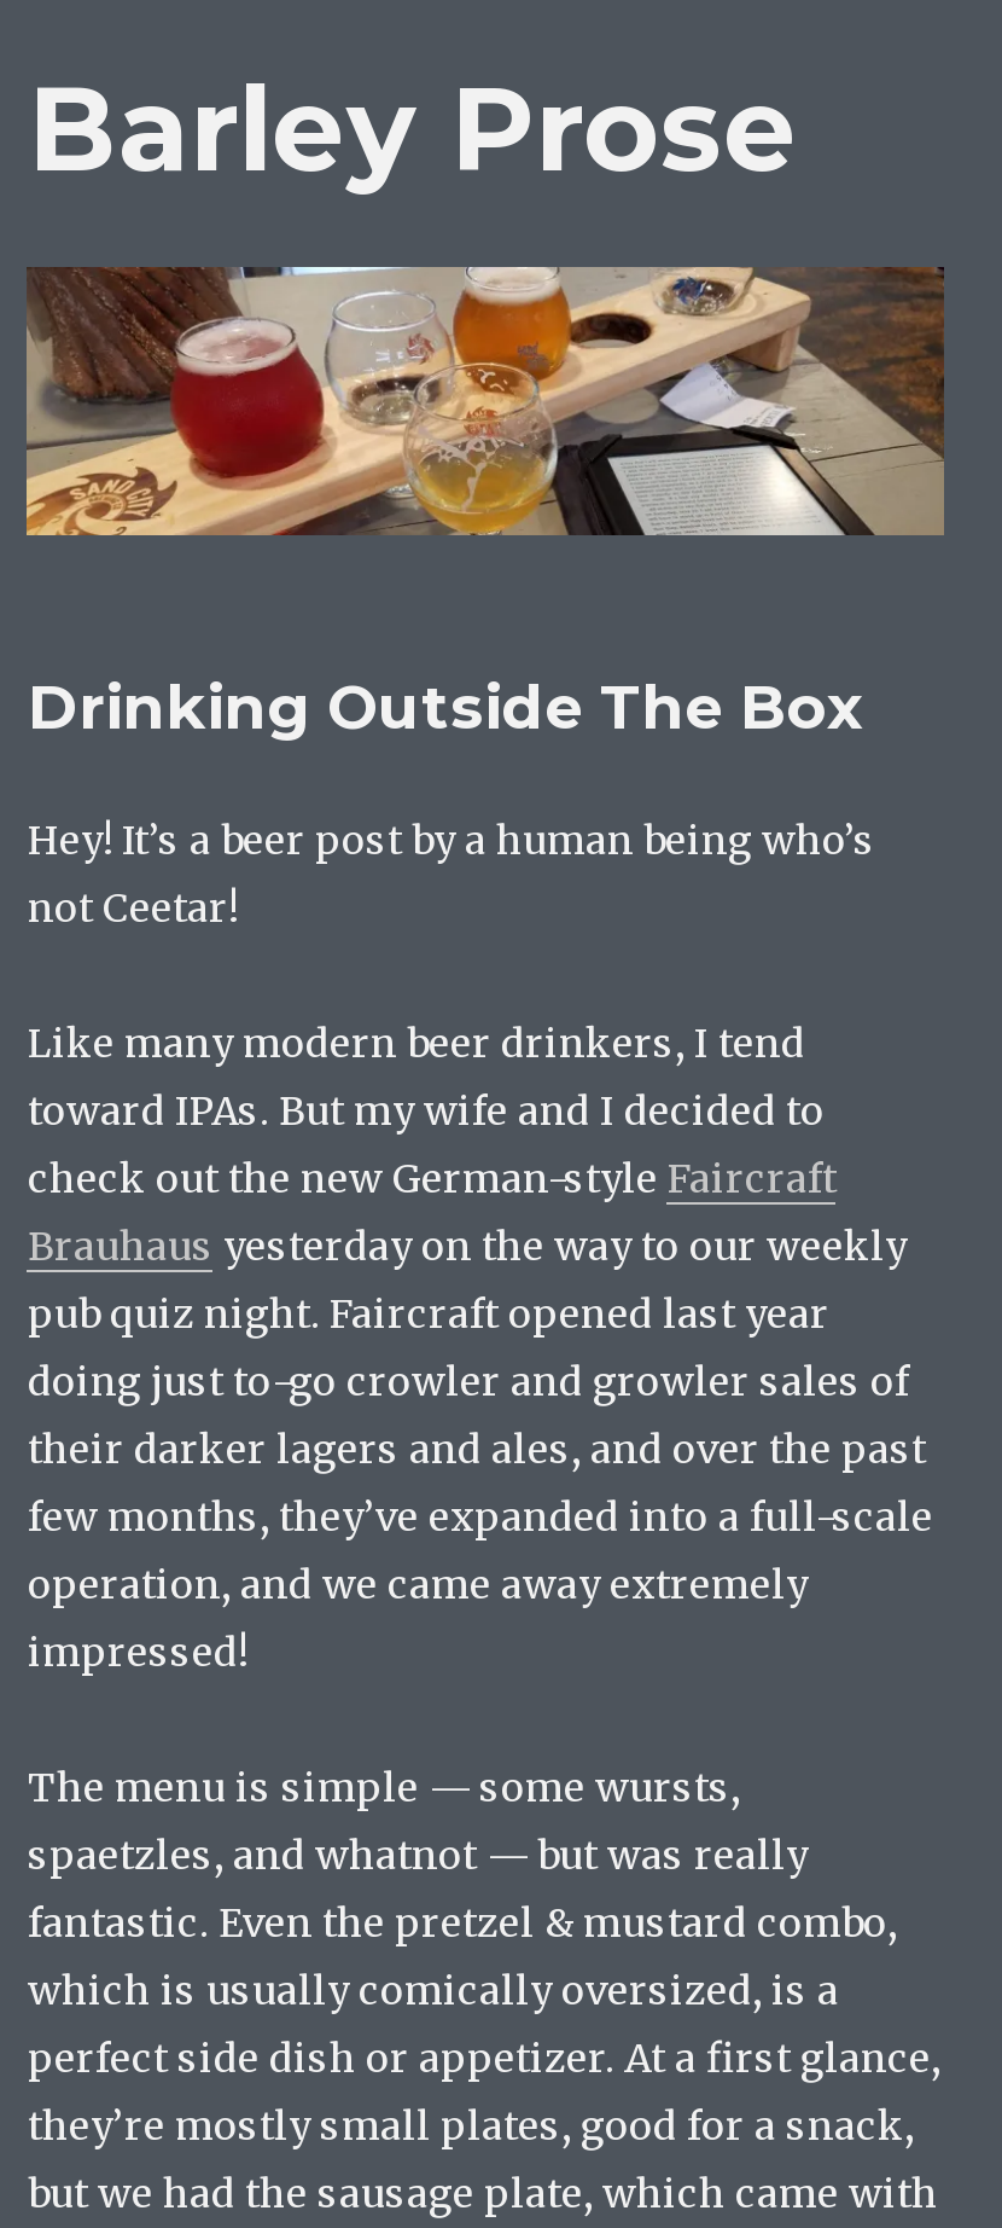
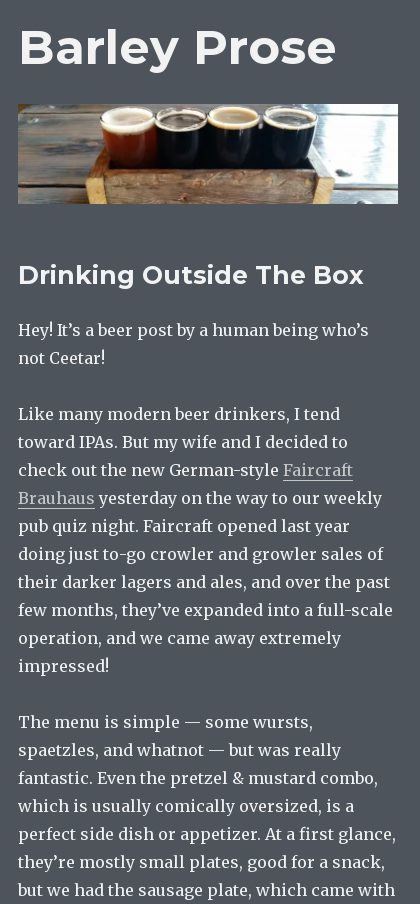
[27,265,946,538] [image] -> [18,103,399,205] [image]

